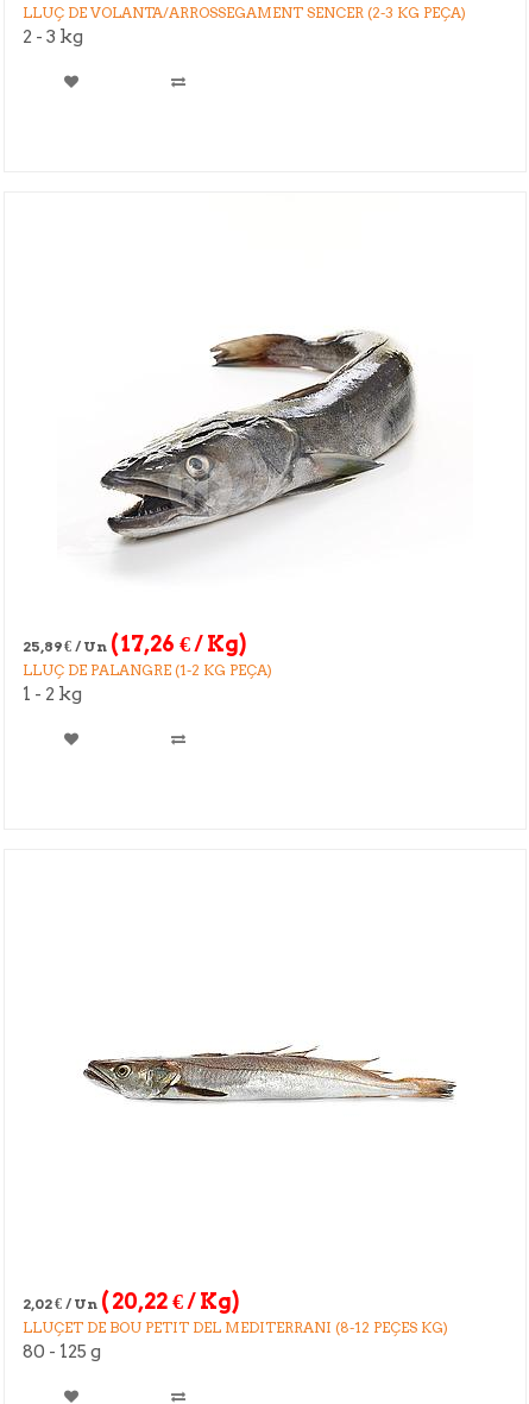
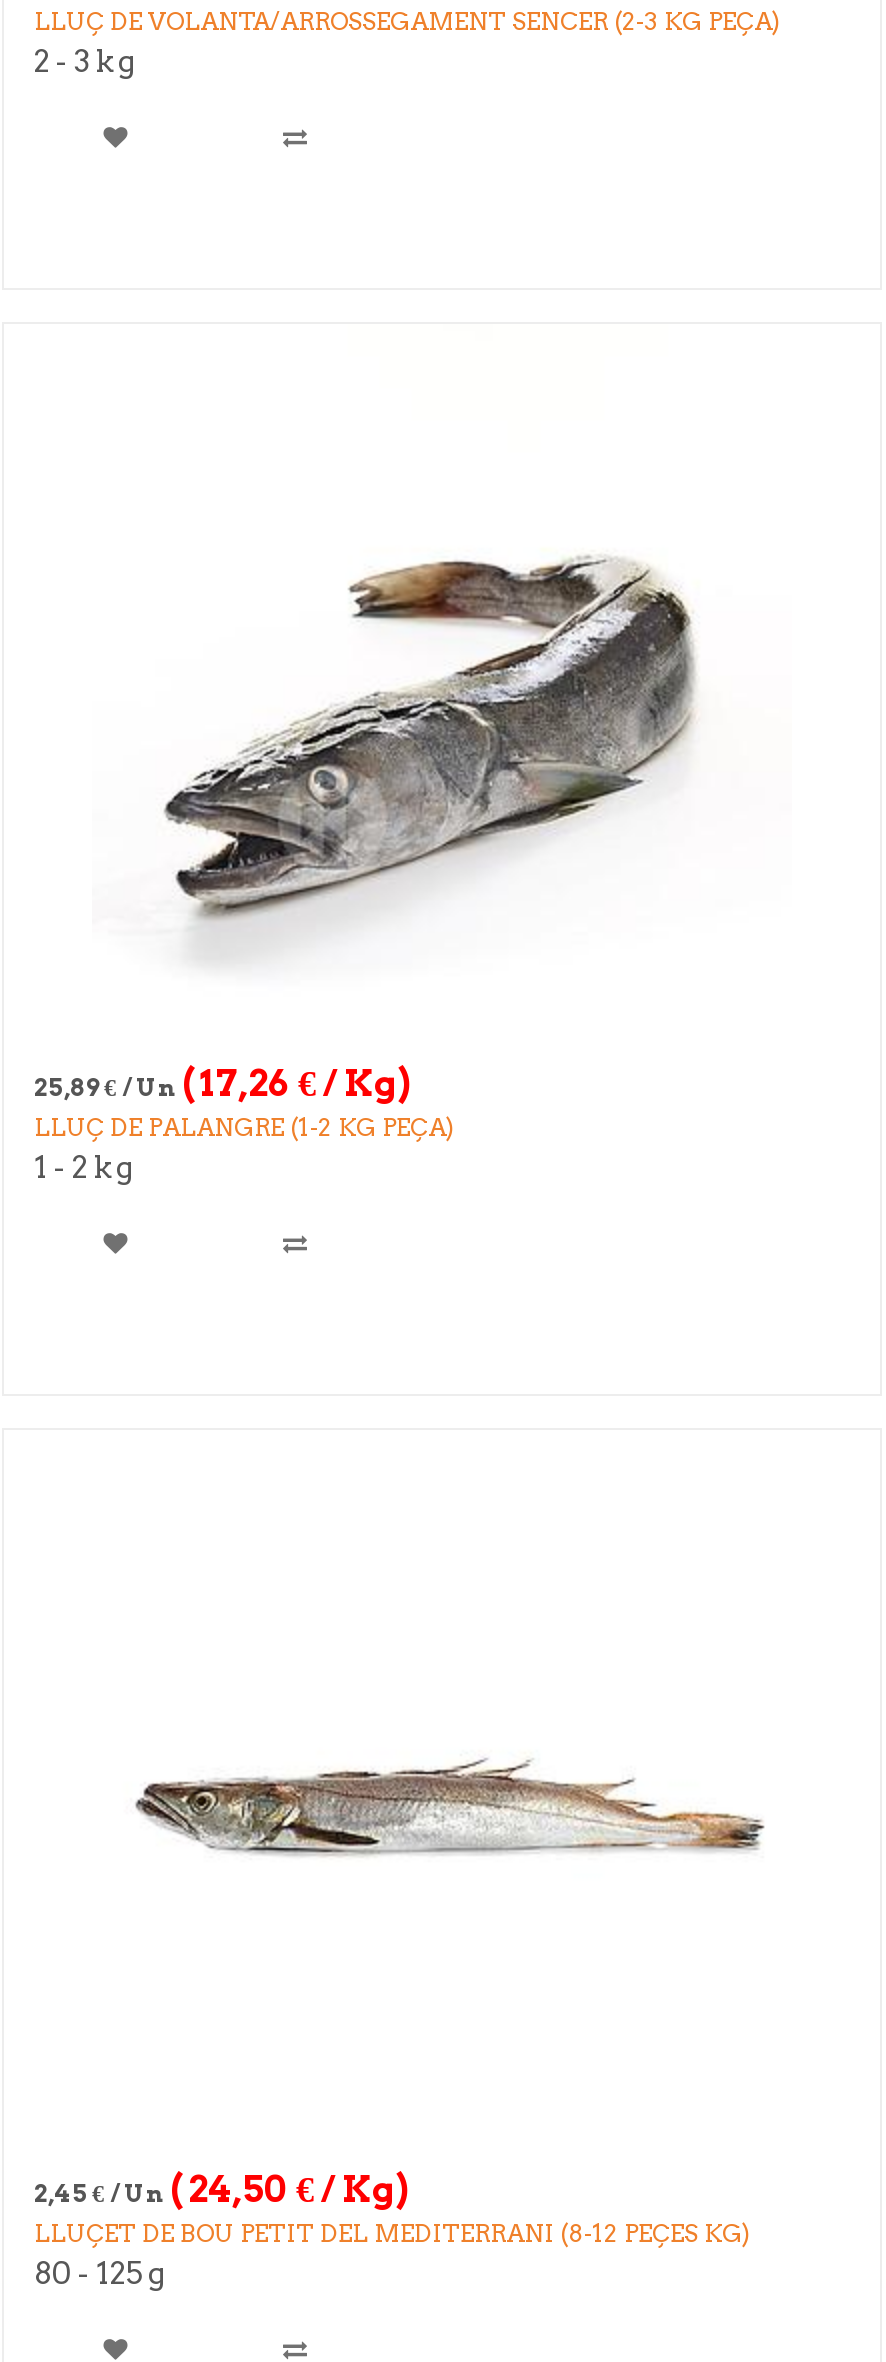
[23,1289,239,1314] 2,02€ / Un ( 20,22 € / Kg) -> [34,2169,408,2211] 2,45€ / Un ( 24,50 € / Kg)

